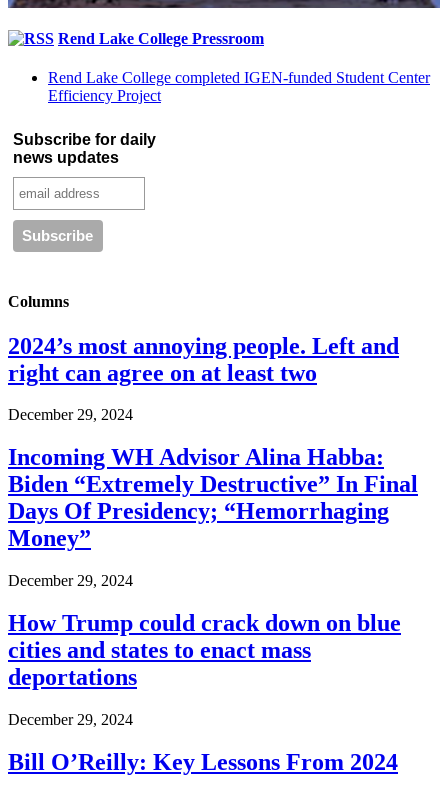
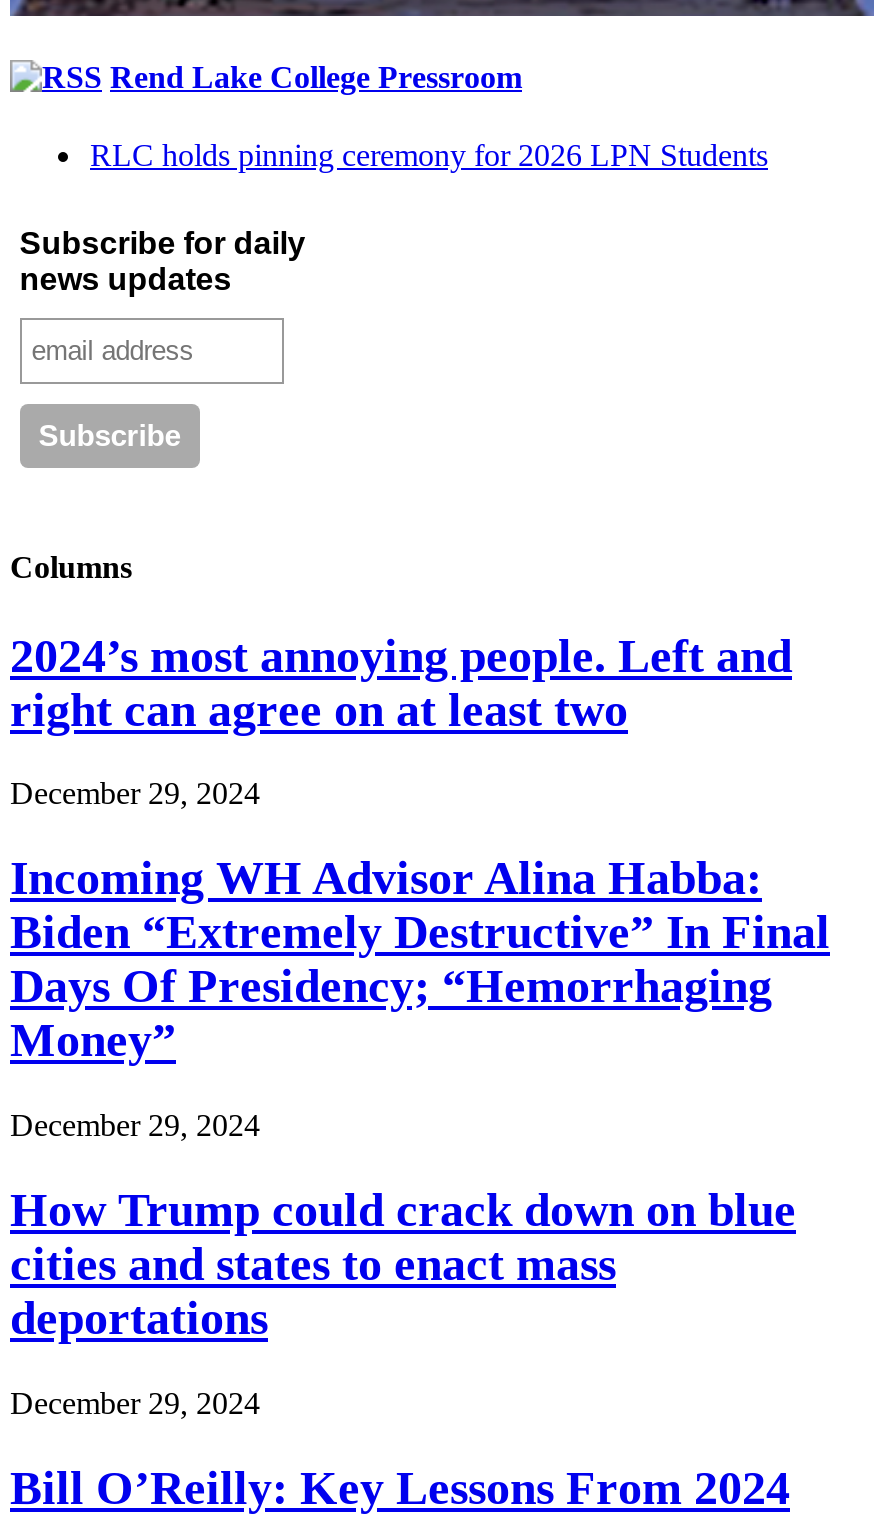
[48,69,430,104] Rend Lake College completed IGEN-funded Student Center | Efficiency Project -> [90,138,768,172] RLC holds pinning ceremony for 2026 LPN Students

